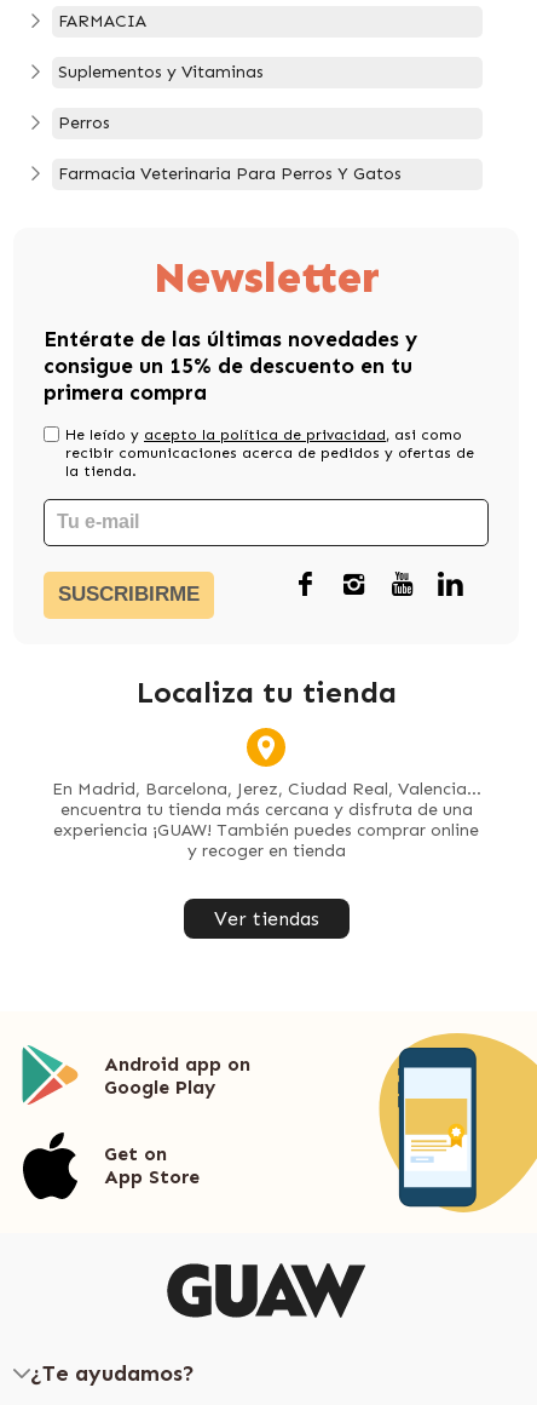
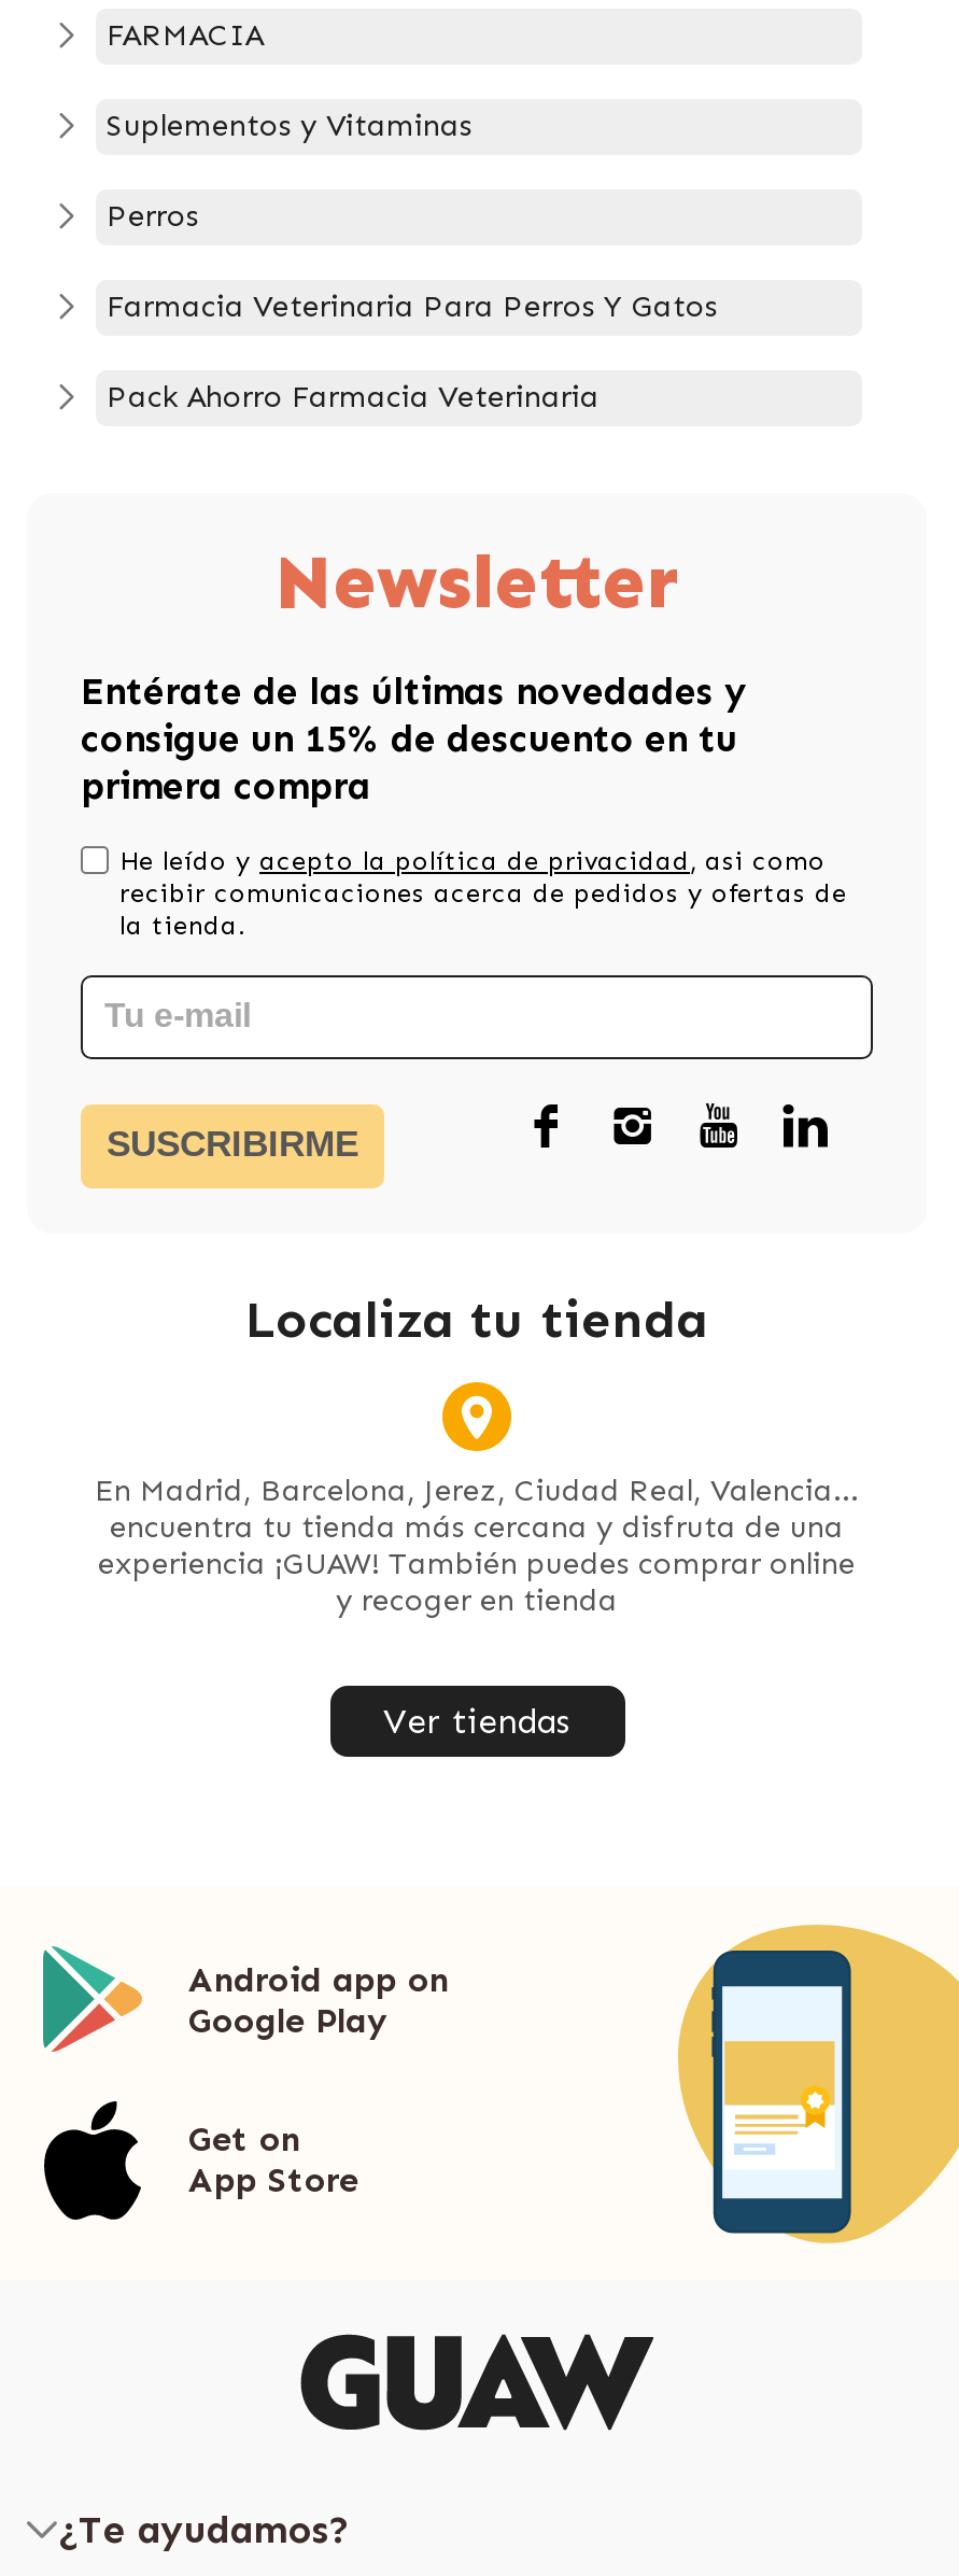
none -> [107,378,600,415] Pack Ahorro Farmacia Veterinaria

